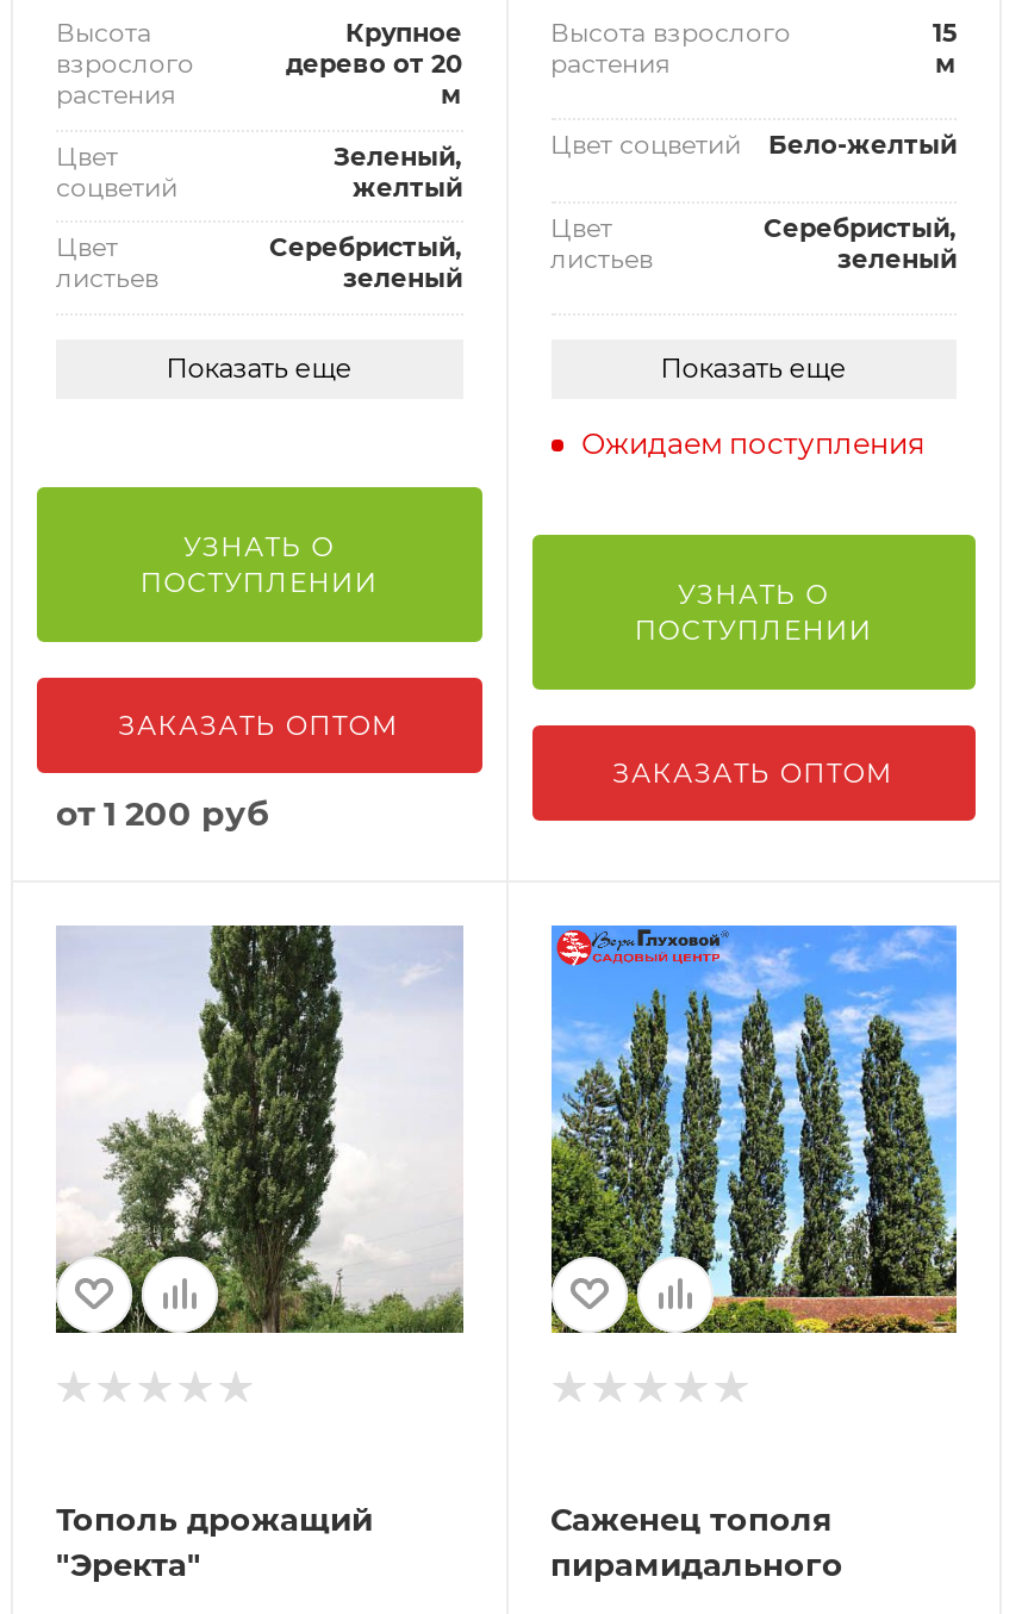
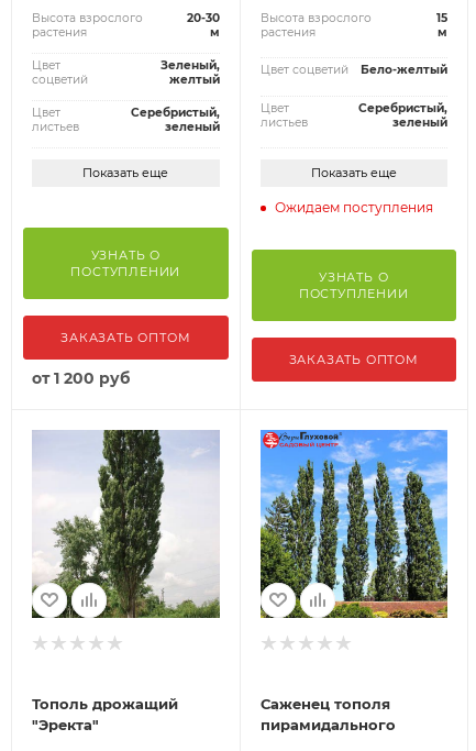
[286,18,462,80] Крупное | дерево от 20 -> [186,11,219,25] 20-30

